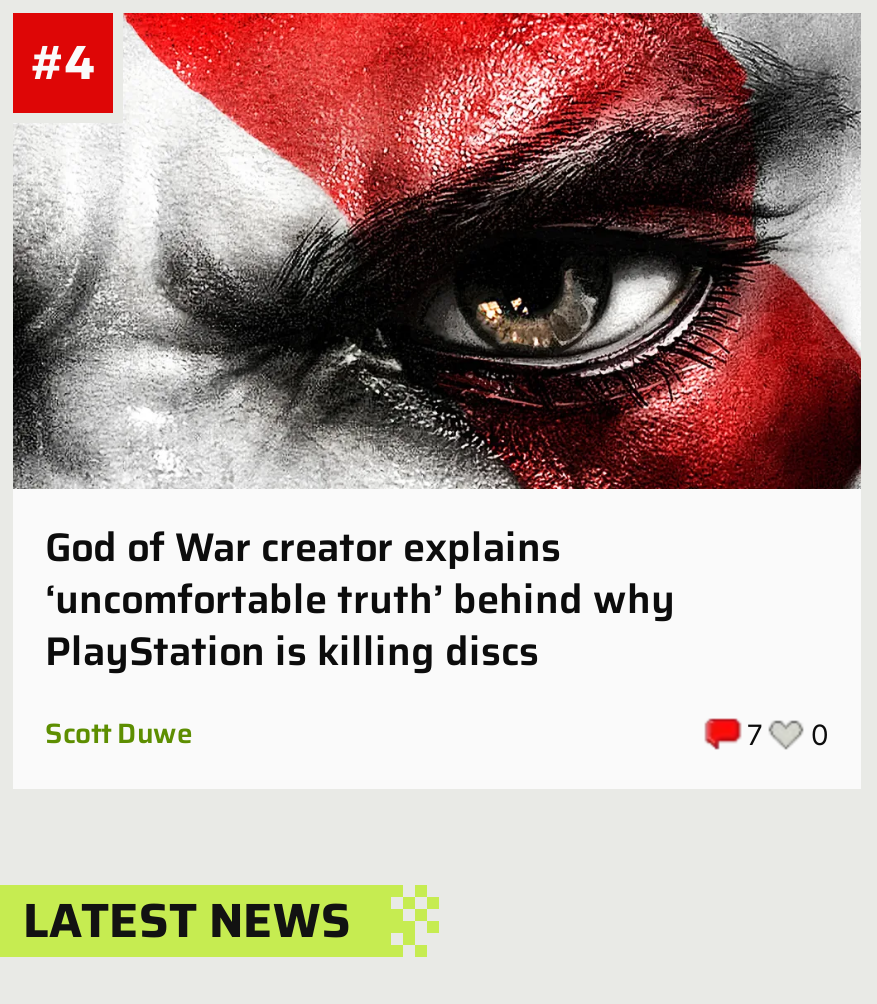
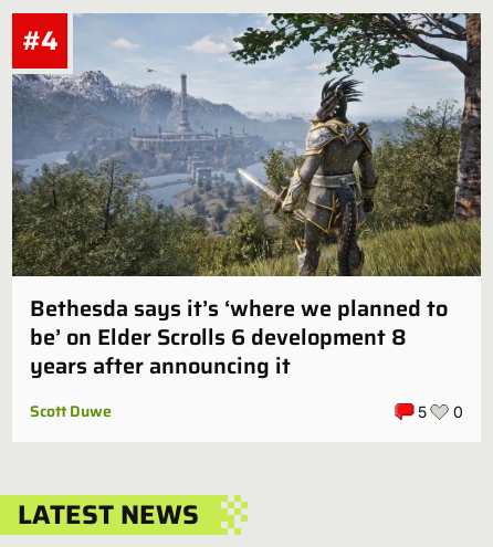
[11,11,863,683] [image] | God of War creator explains | ‘uncomfortable truth’ behind why | PlayStation is killing discs -> [11,12,482,384] [image] | Bethesda says it’s ‘where we planned to | be’ on Elder Scrolls 6 development 8 | years after announcing it
[747,717,829,751] 7 0 -> [418,402,463,421] 5 0

